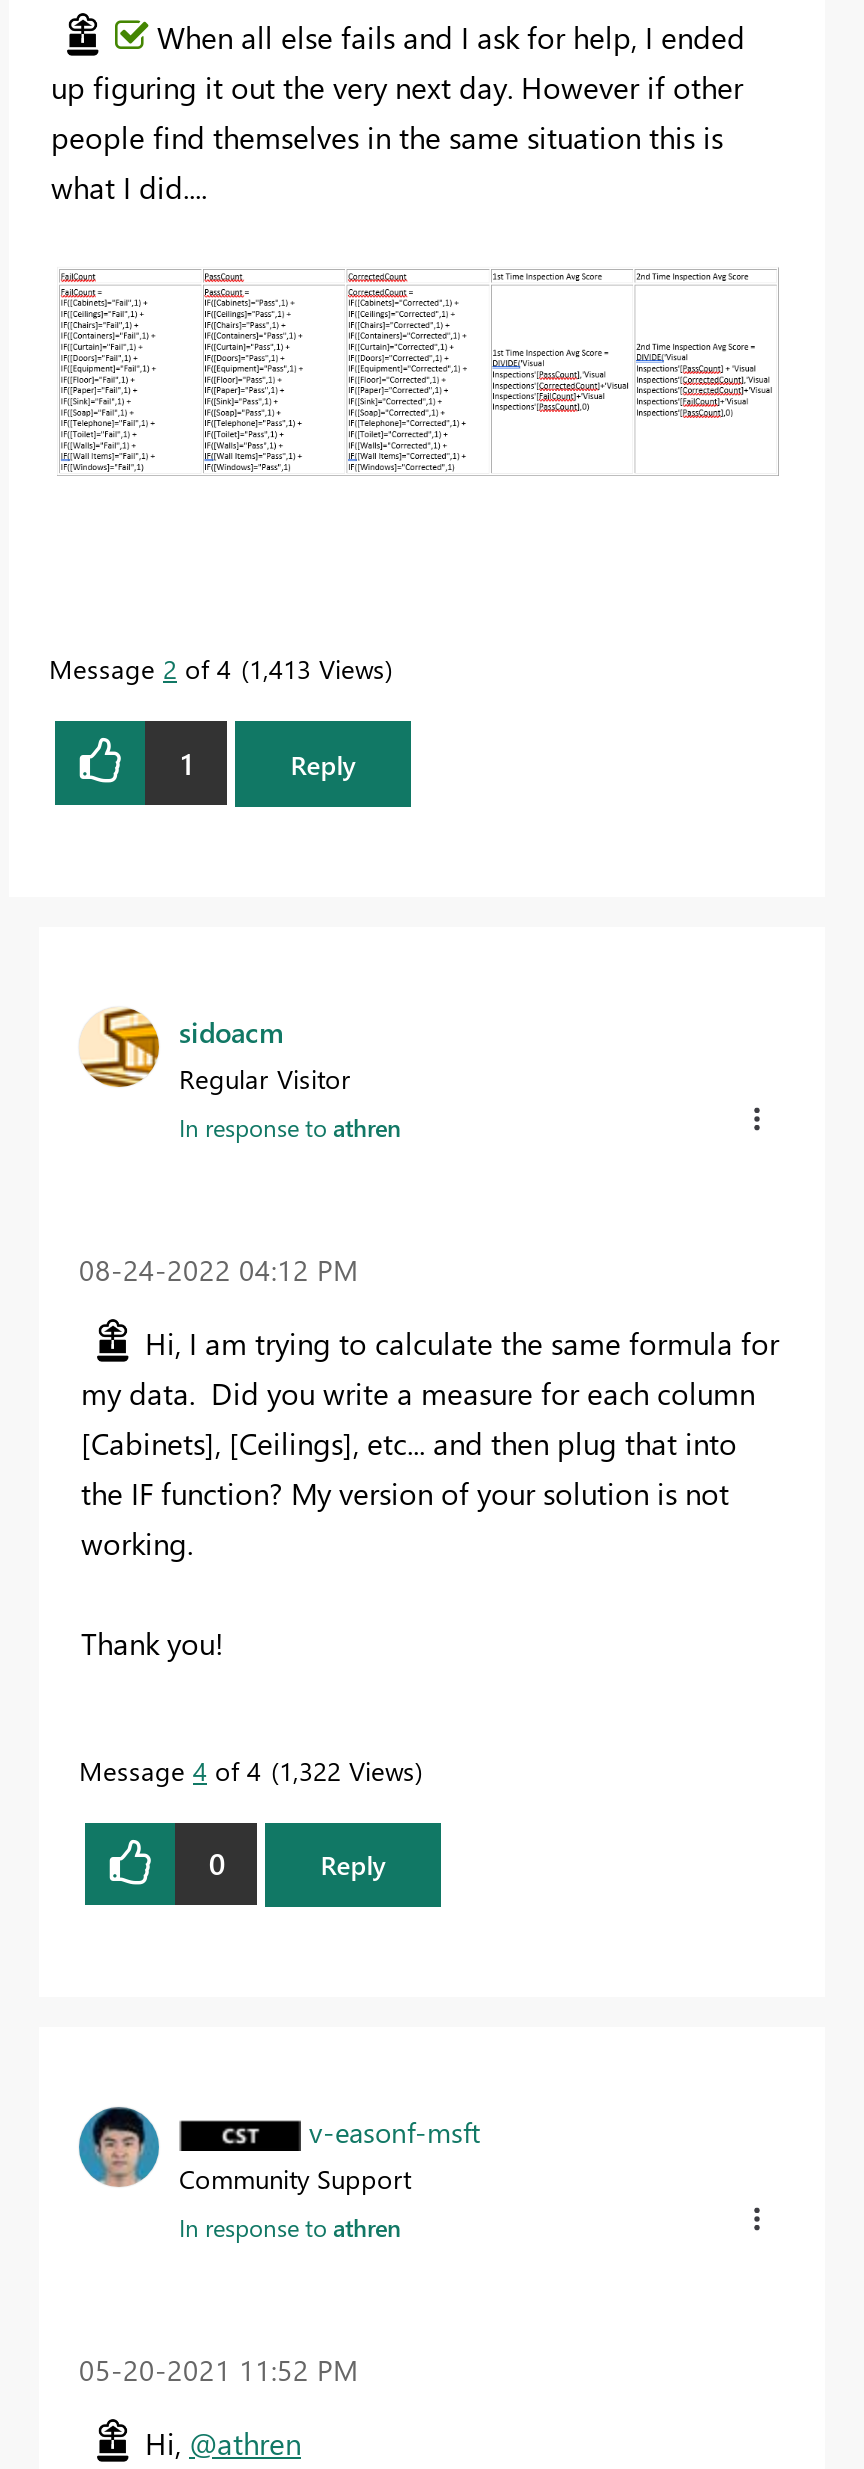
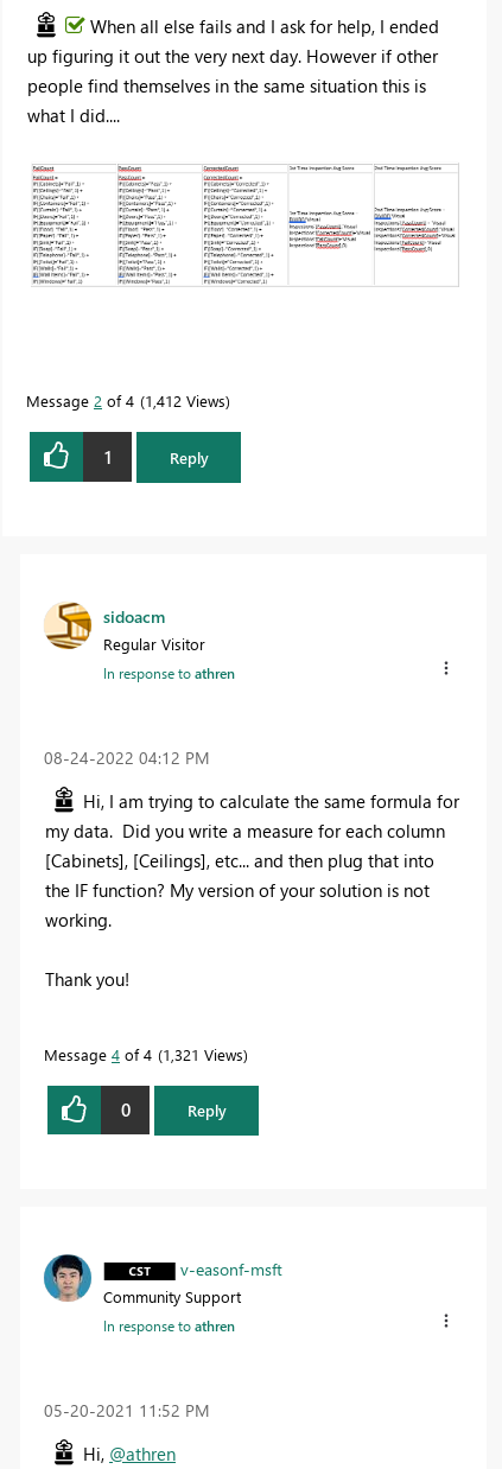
[49,652,385,686] Message 2 of 4 1,413 Views -> [26,391,225,411] Message 2 of 4 1,412 Views
[79,1753,415,1787] Message 4 of 4 1,322 Views -> [44,1044,243,1064] Message 4 of 4 1,321 Views

